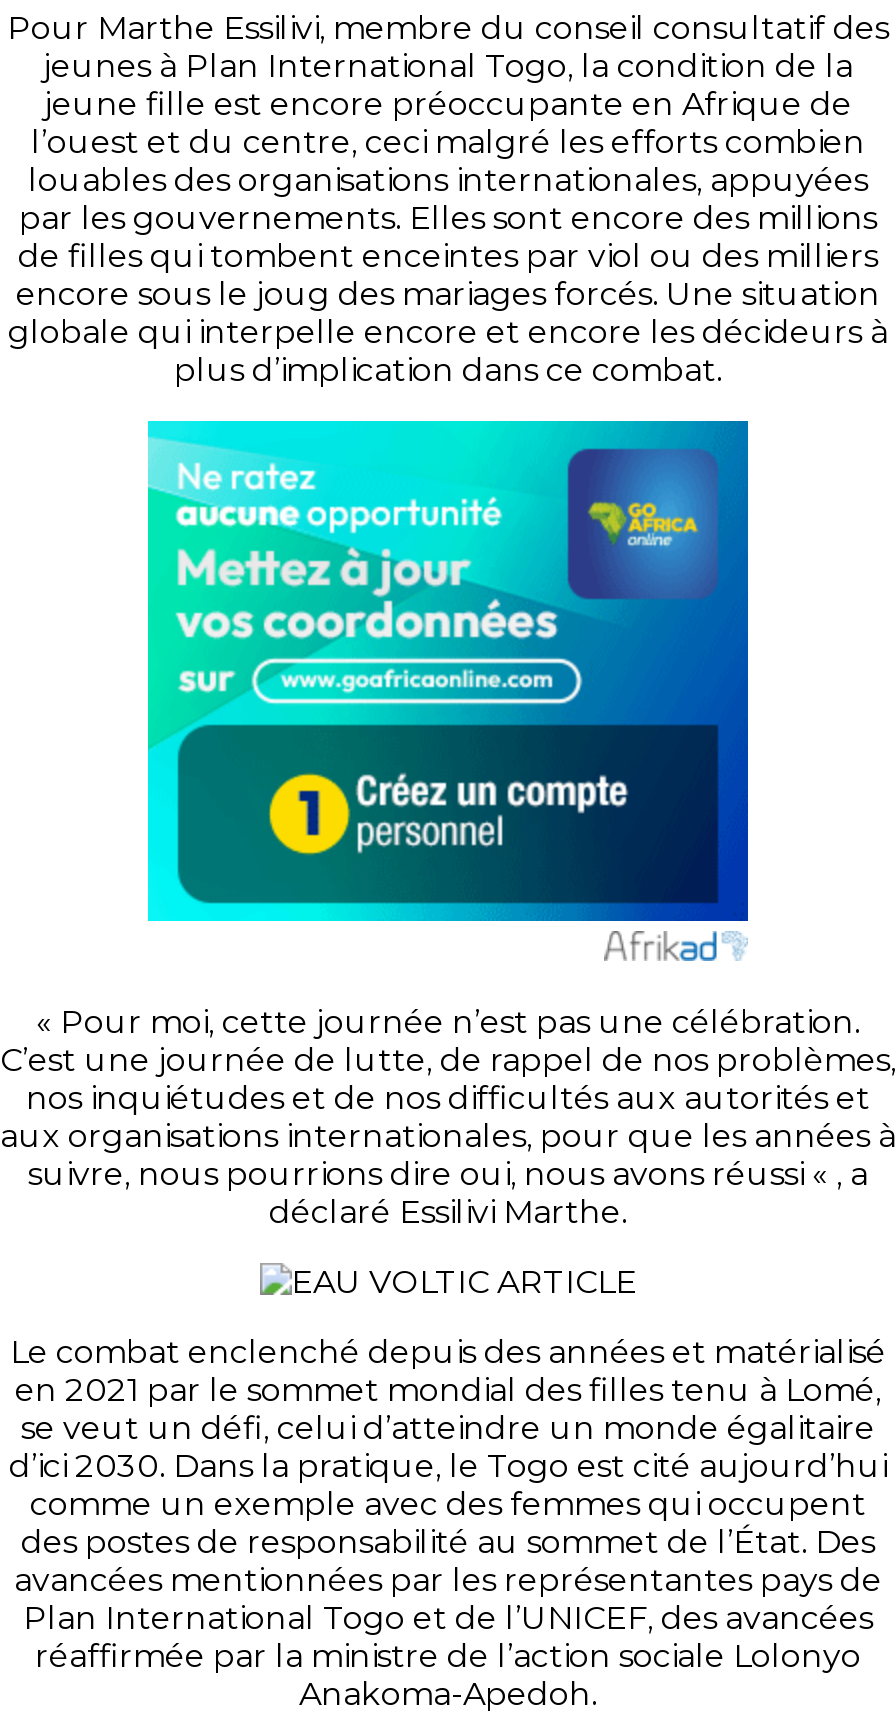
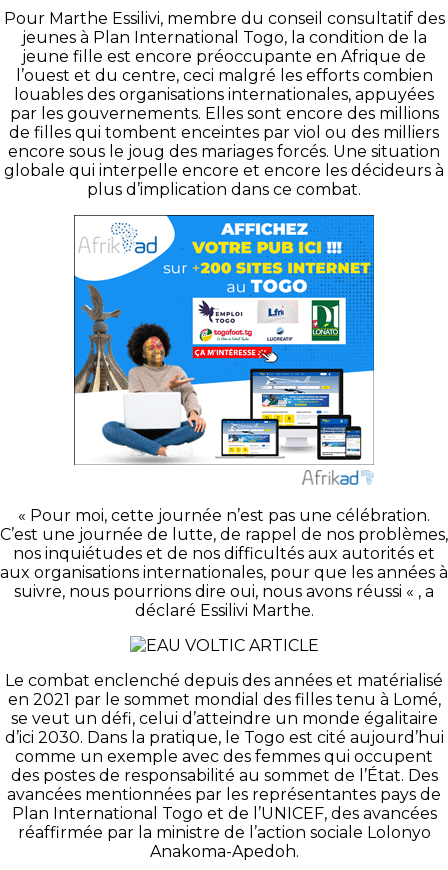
[146,419,750,923] [image] -> [73,214,375,465] [image]

